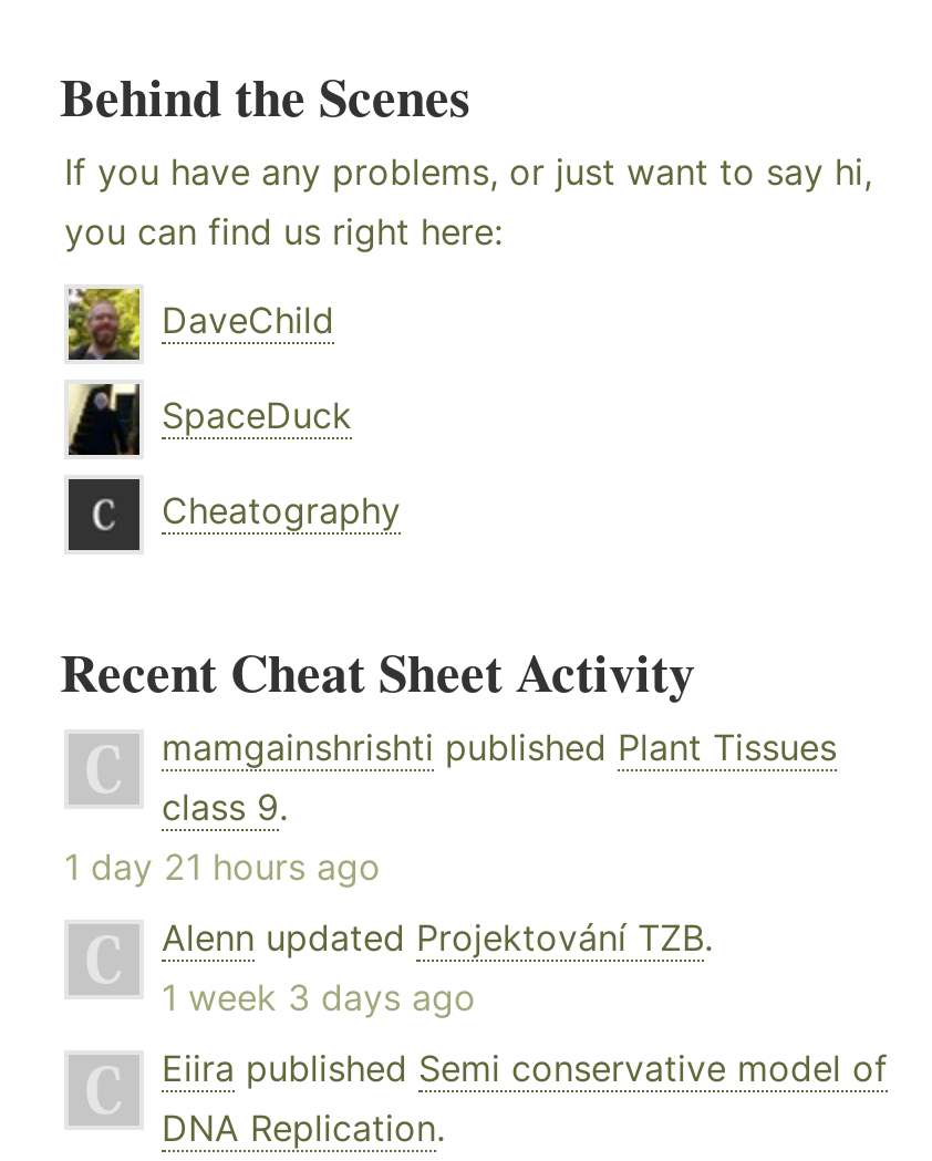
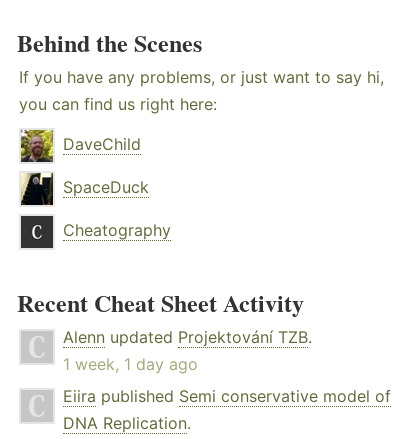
[64,725,837,889] mamgainshrishti published Plant Tissues | class 9. | 1 day 21 hours ago -> none
[162,975,476,1020] 1 week 3 days ago -> [63,354,198,374] 1 week, 1 day ago

